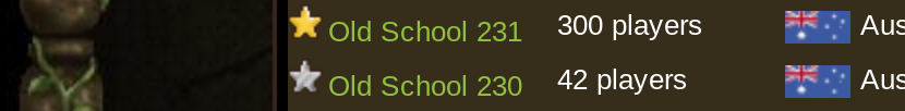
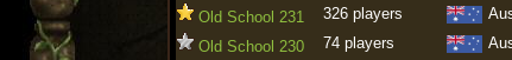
[328,9,703,48] Old School 231 300 players -> [198,5,402,26] Old School 231 326 players
[328,63,688,102] Old School 230 42 players -> [198,34,394,55] Old School 230 74 players

